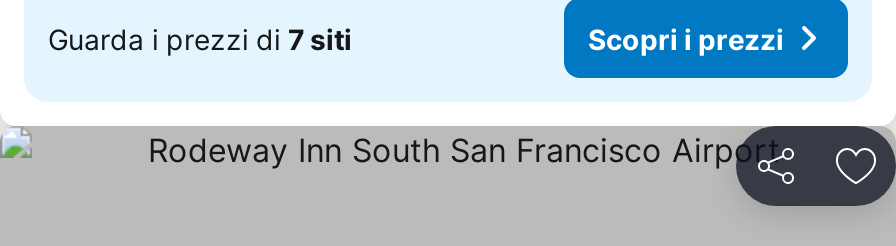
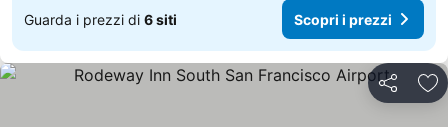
[48,21,352,55] Guarda i prezzi di 7 siti -> [24,10,177,27] Guarda i prezzi di 6 siti

